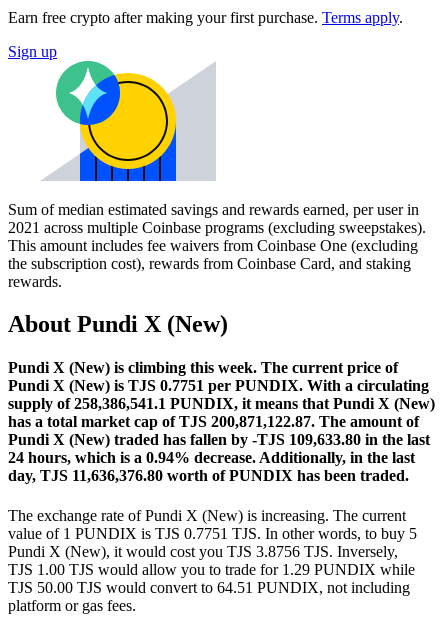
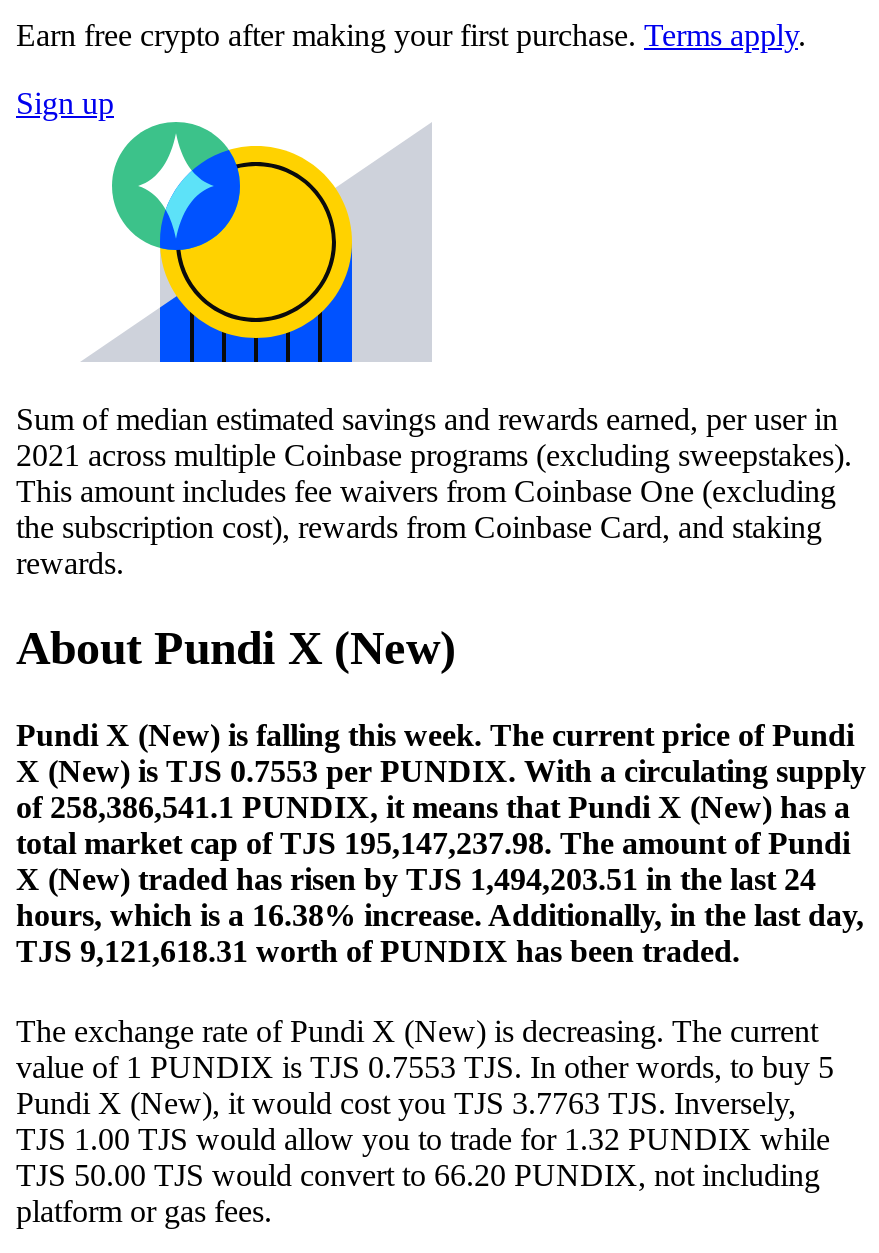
[8,359,435,484] Pundi X (New) is climbing this week. The current price of | Pundi X (New) is TJS 0.7751 per PUNDIX. With a circulating | supply of 258,386,541.1 PUNDIX, it means that Pundi X (New) | has a total market cap of TJS 200,871,122.87. The amount of | Pundi X (New) traded has fallen by -TJS 109,633.80 in the last | 24 hours, which is a 0.94% decrease. Additionally, in the last | day, TJS 11,636,376.80 worth of PUNDIX has been traded. -> [16,718,866,968] Pundi X (New) is falling this week. The current price of Pundi | X (New) is TJS 0.7553 per PUNDIX. With a circulating supply | of 258,386,541.1 PUNDIX, it means that Pundi X (New) has a | total market cap of TJS 195,147,237.98. The amount of Pundi | X (New) traded has risen by TJS 1,494,203.51 in the last 24 | hours, which is a 16.38% increase. Additionally, in the last day, | TJS 9,121,618.31 worth of PUNDIX has been traded.
[8,506,417,595] The exchange rate of Pundi X (New) is increasing. The current | value of 1 PUNDIX is TJS 0.7751 TJS. In other words, to buy 5 | Pundi X (New), it would cost you TJS 3.8756 TJS. Inversely, | TJS 1.00 TJS would allow you to trade for 1.29 PUNDIX while | TJS 50.00 TJS would convert to 64.51 PUNDIX, not including -> [16,1013,834,1191] The exchange rate of Pundi X (New) is decreasing. The current | value of 1 PUNDIX is TJS 0.7553 TJS. In other words, to buy 5 | Pundi X (New), it would cost you TJS 3.7763 TJS. Inversely, | TJS 1.00 TJS would allow you to trade for 1.32 PUNDIX while | TJS 50.00 TJS would convert to 66.20 PUNDIX, not including

